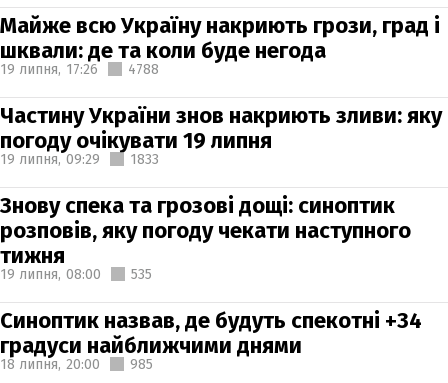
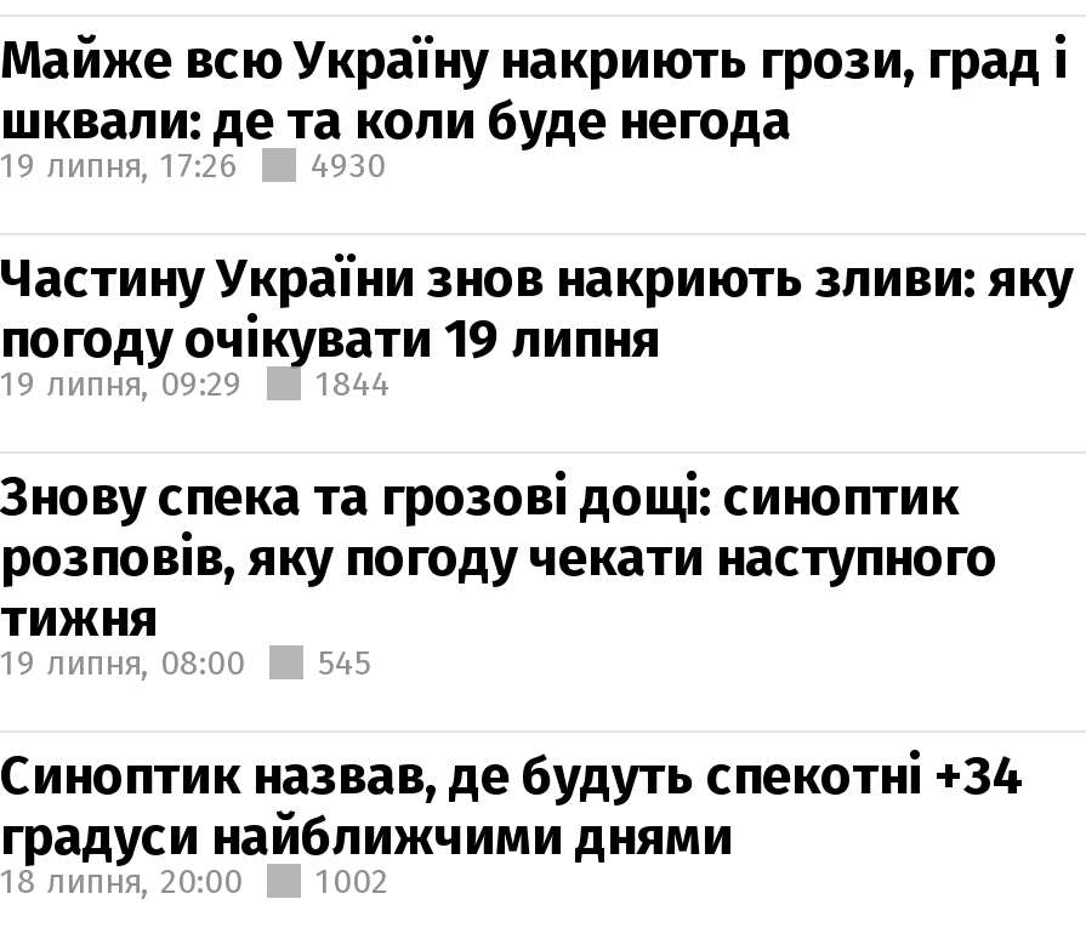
[0,60,159,77] 19 липня, 17:26 4788 -> [0,144,386,186] 19 липня, 17:26 4930
[0,150,159,167] 19 липня, 09:29 1833 -> [0,363,391,404] 19 липня, 09:29 1844
[0,265,152,282] 19 липня, 08:00 535 -> [0,642,371,683] 19 липня, 08:00 545
[0,355,153,372] 18 липня, 20:00 985 -> [0,860,388,901] 18 липня, 20:00 1002

